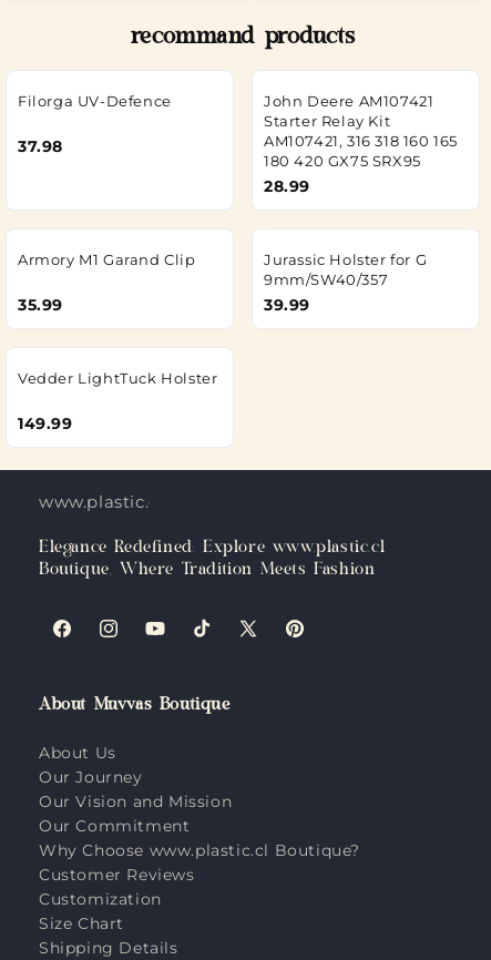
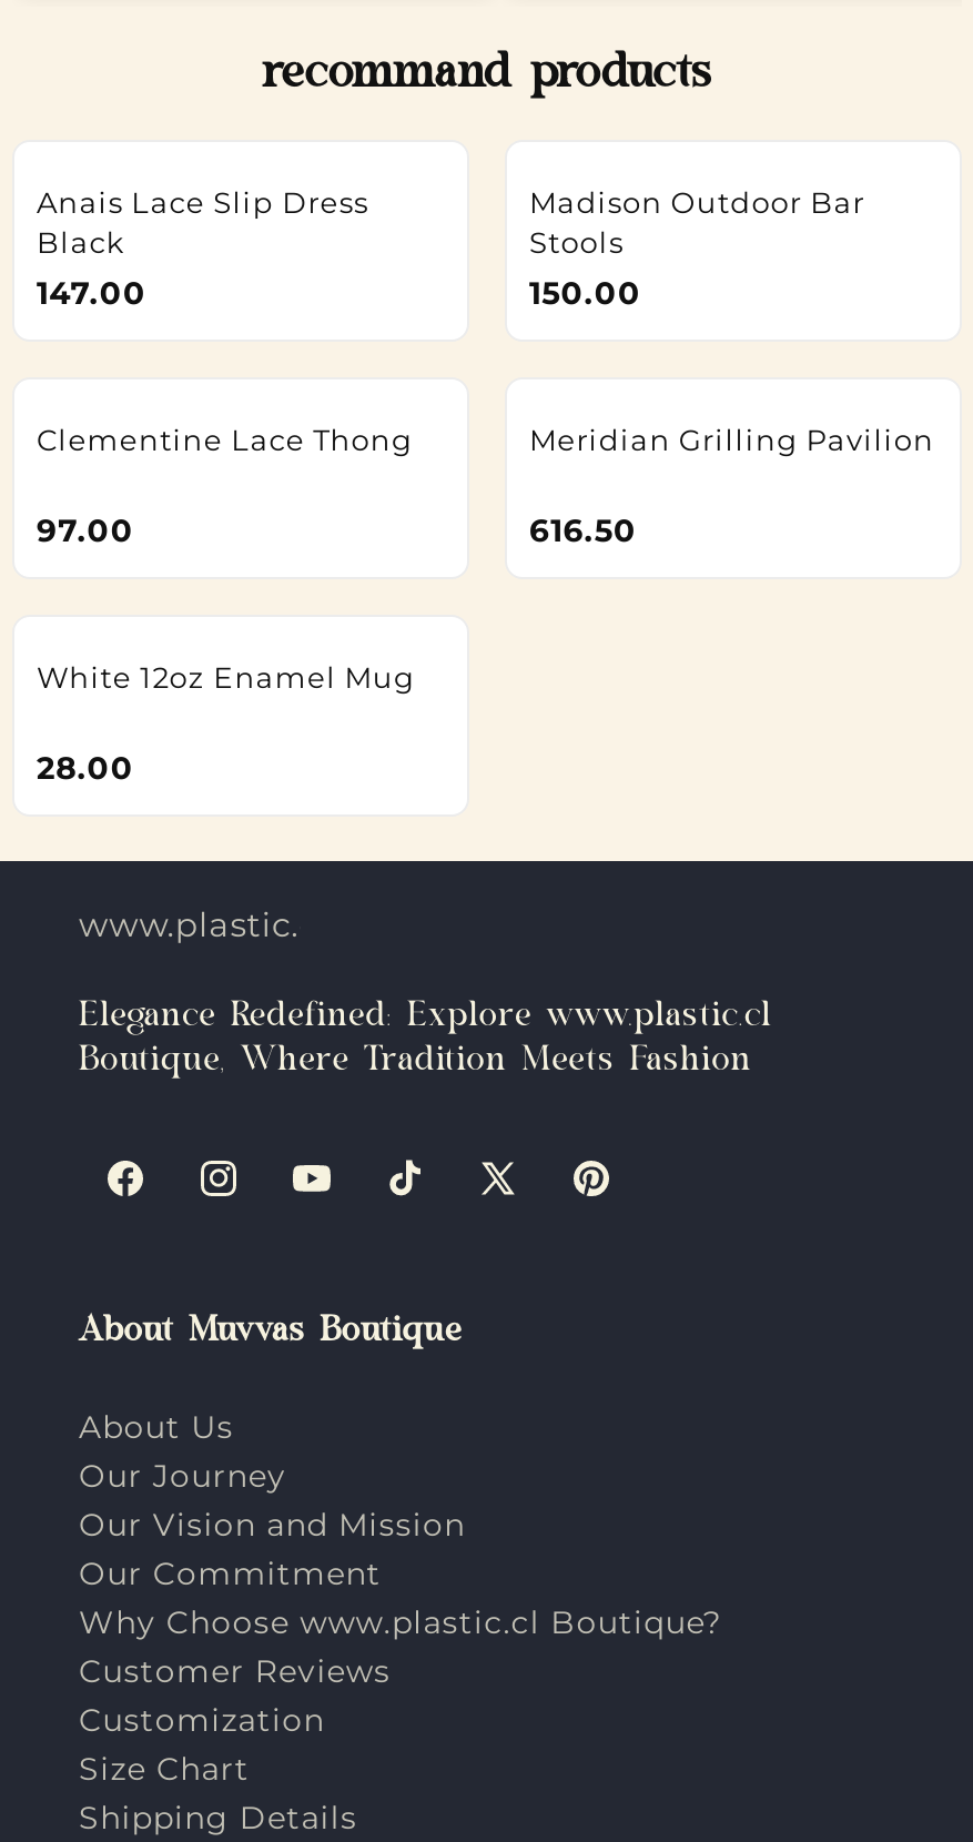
[18,91,172,109] Filorga UV-Defence -> [37,183,369,312] Anais Lace Slip Dress | Black | 147.00
[264,91,458,196] John Deere AM107421 | Starter Relay Kit | AM107421, 316 318 160 165 | 180 420 GX75 SRX95 | 28.99 -> [37,421,413,456] Clementine Lace Thong
[18,136,63,156] 37.98 -> [529,183,865,312] Madison Outdoor Bar | Stools | 150.00
[18,250,196,268] Armory M1 Garand Clip -> [37,509,134,549] 97.00
[264,250,427,314] Jurassic Holster for G | 9mm/SW40/357 | 39.99 -> [529,509,637,549] 616.50
[18,294,63,314] 35.99 -> [529,421,934,456] Meridian Grilling Pavilion
[18,369,218,386] Vedder LightTuck Holster -> [37,658,415,694] White 12oz Enamel Mug
[18,413,73,433] 149.99 -> [37,747,134,787] 28.00

